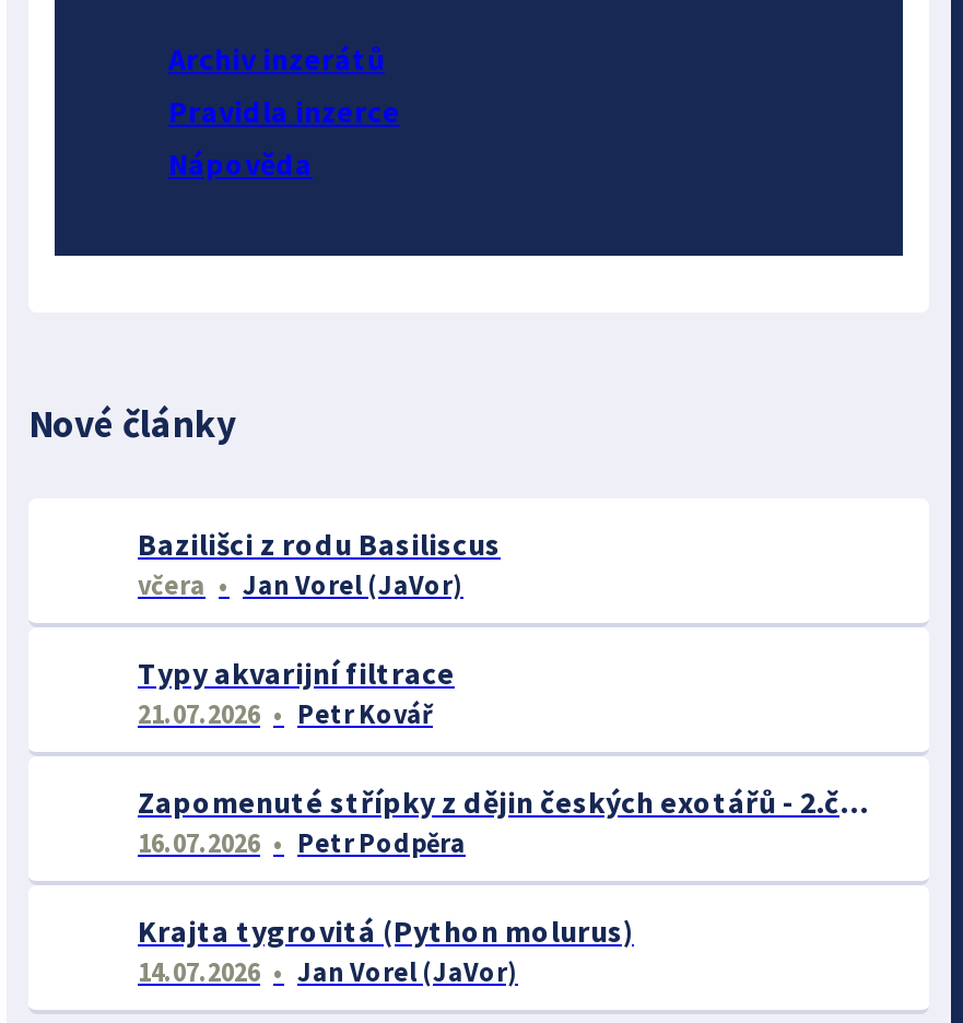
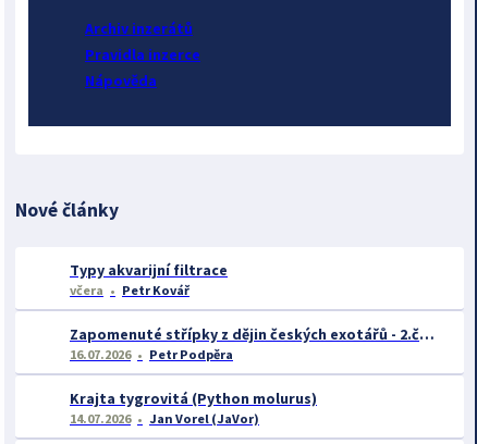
[138,526,501,602] Bazilišci z rodu Basiliscus | včera | Jan Vorel (JaVor) -> none
[138,698,260,731] 21.07.2026 -> [70,282,103,299] včera

